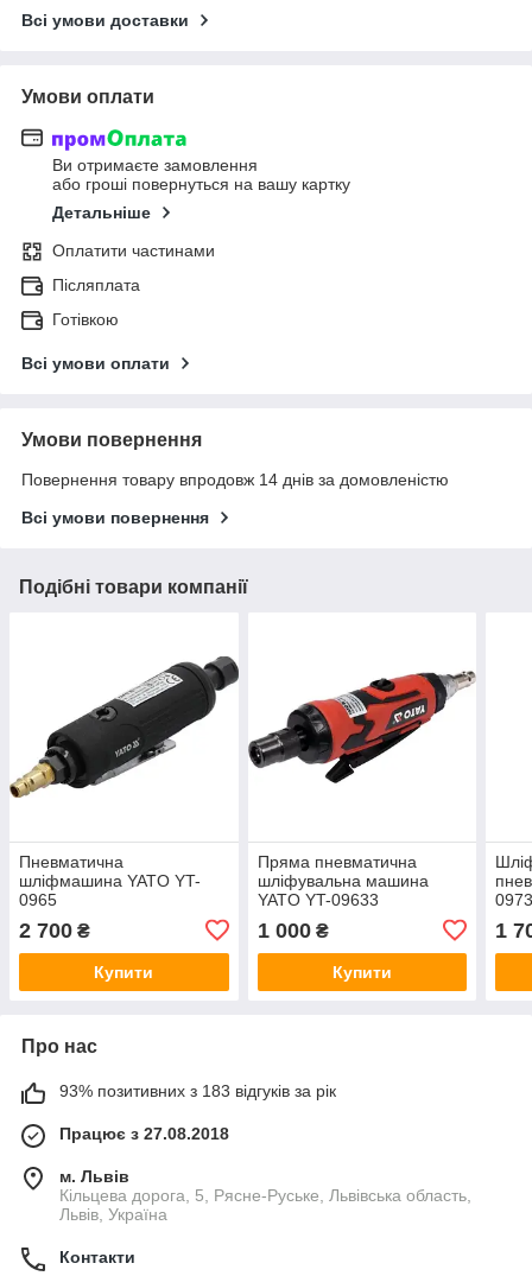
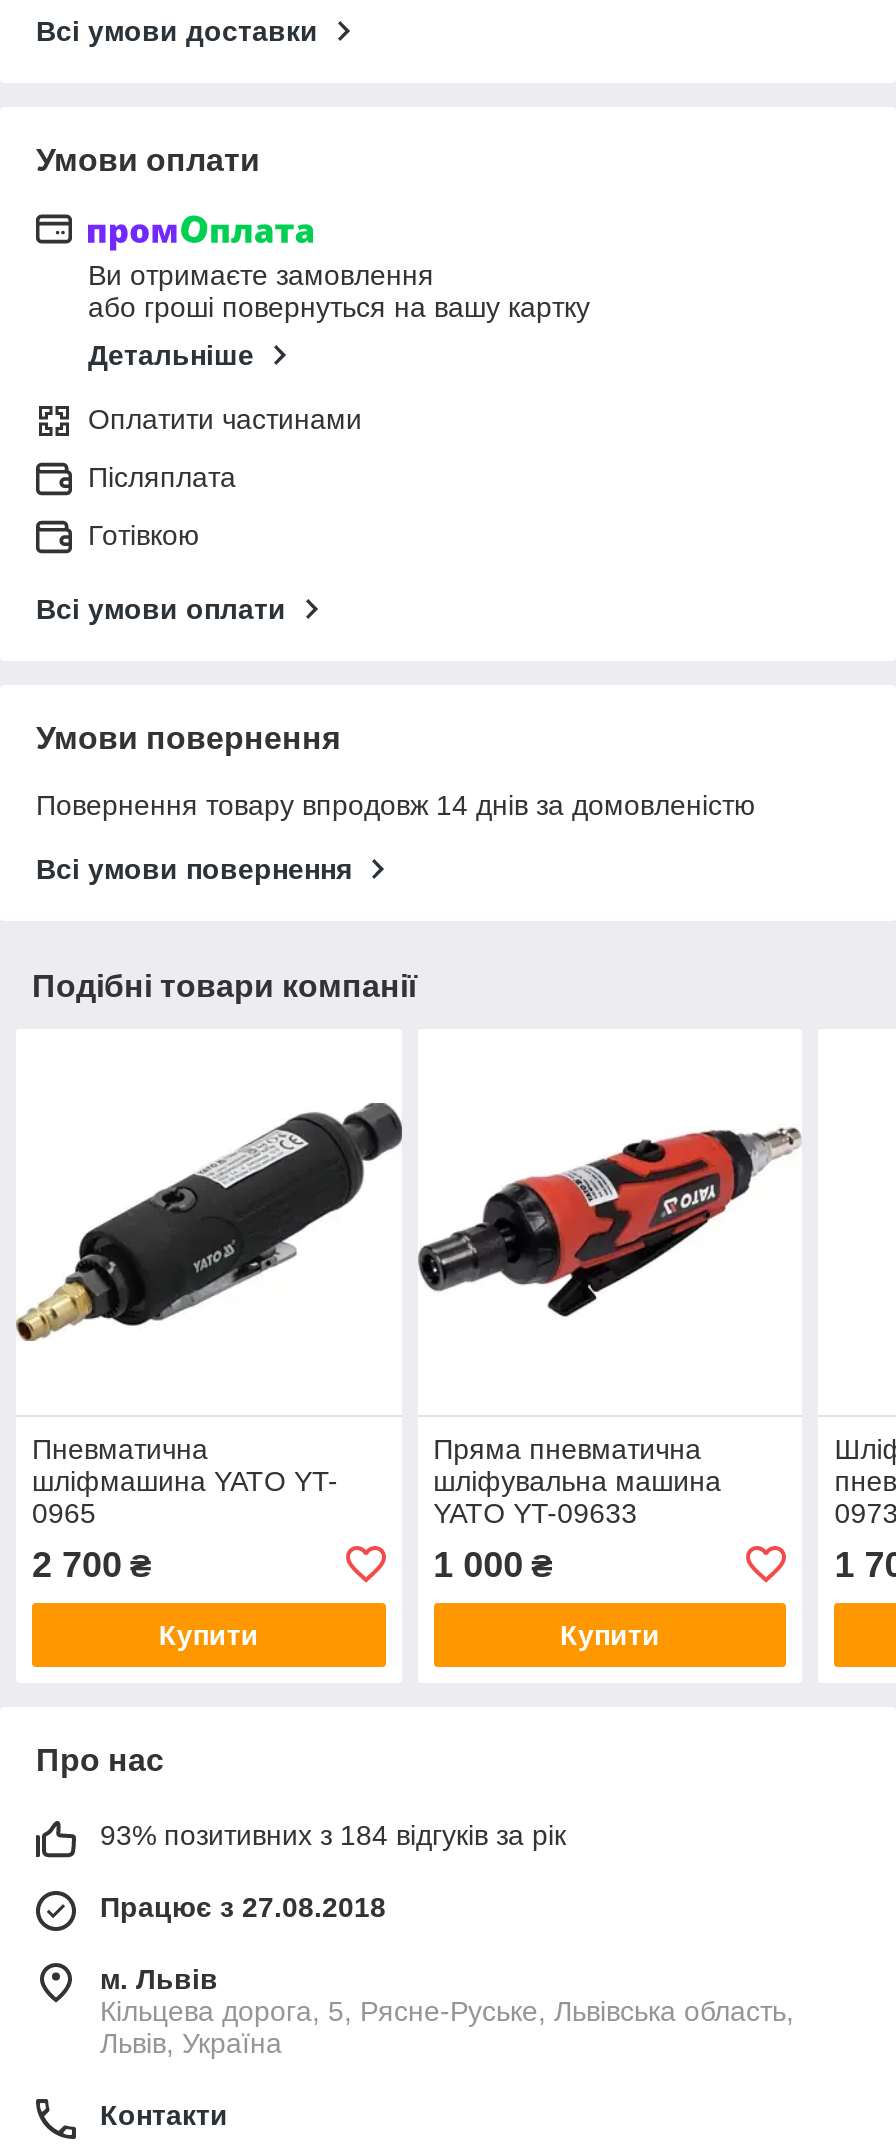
[59,1081,336,1100] 93% позитивних з 183 відгуків за рік -> [100,1819,566,1851] 93% позитивних з 184 відгуків за рік

